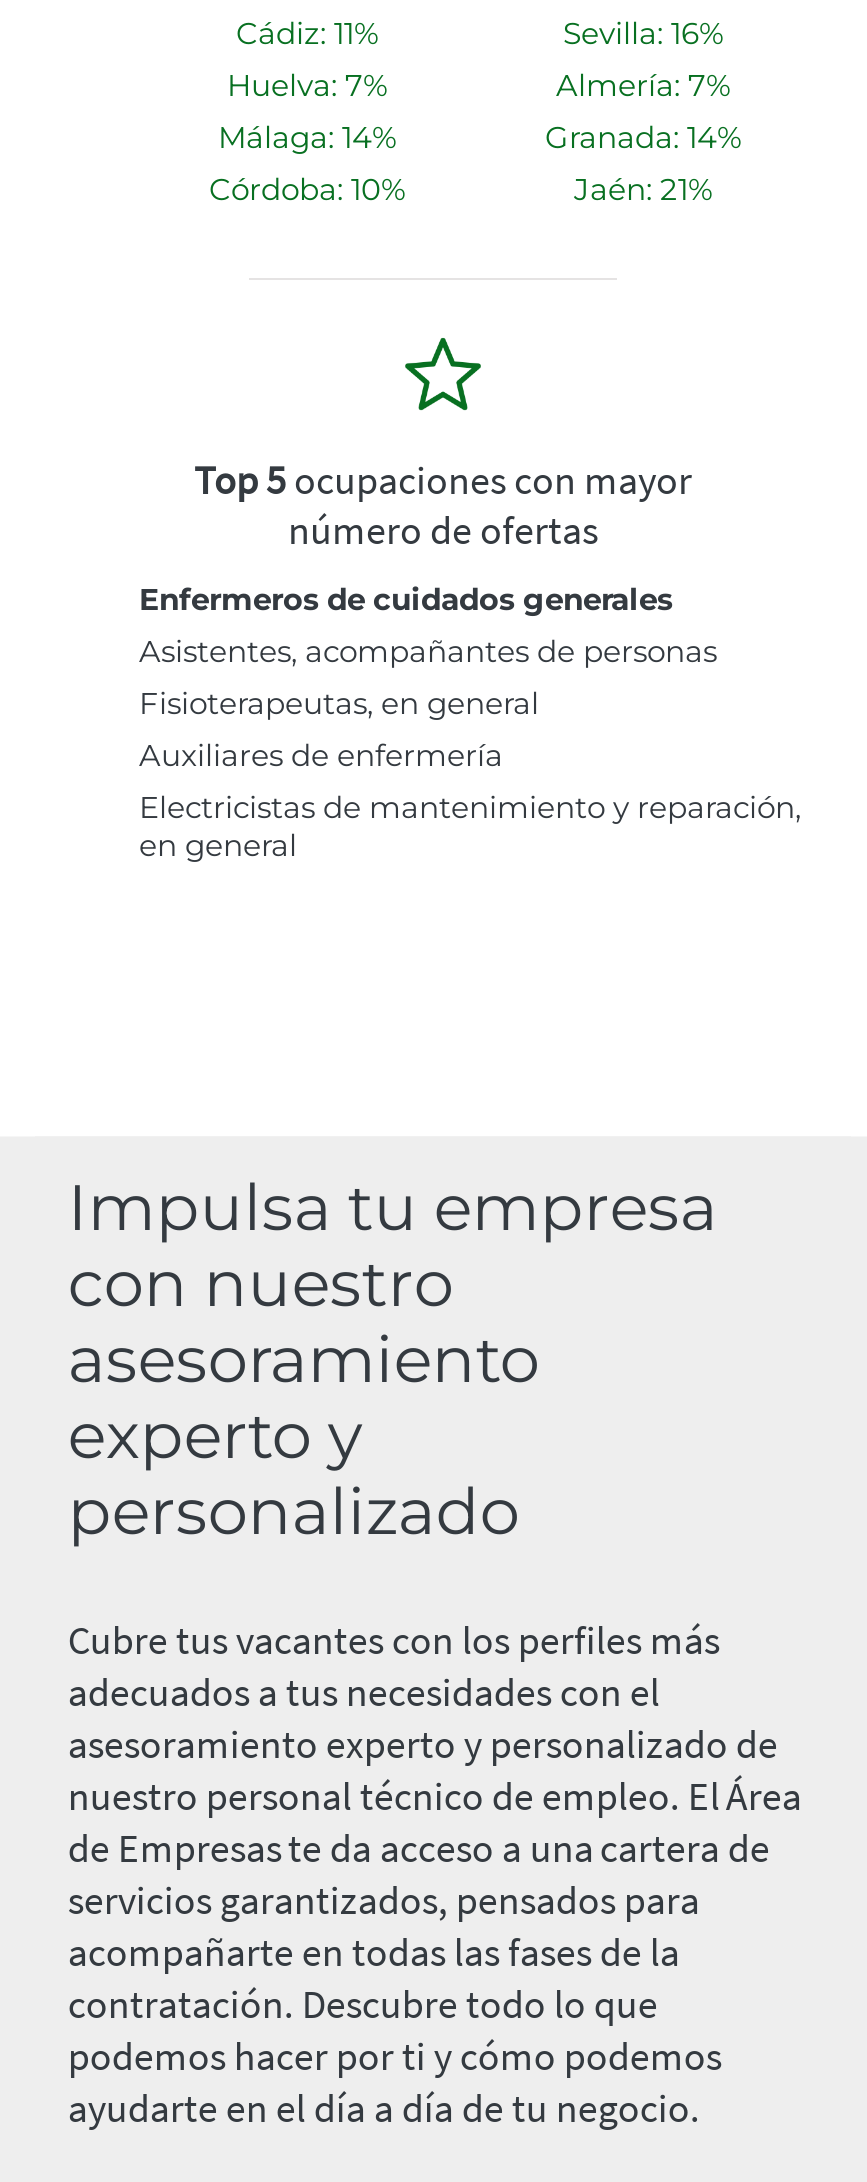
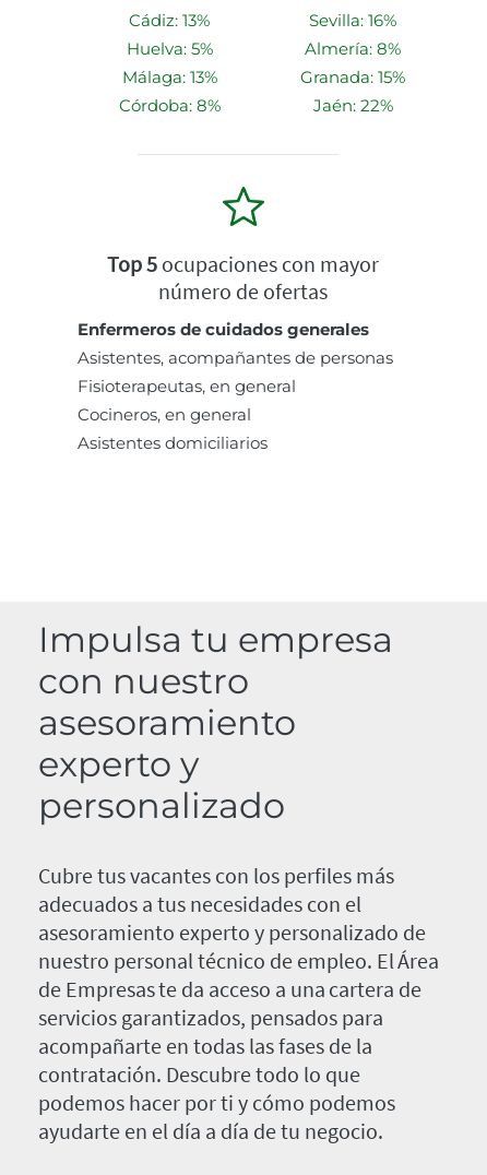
[236,14,378,52] Cádiz: 11% -> [129,10,210,31] Cádiz: 13%
[227,66,387,104] Huelva: 7% -> [126,38,212,59] Huelva: 5%
[556,66,730,104] Almería: 7% -> [305,38,401,59] Almería: 8%
[218,118,396,156] Málaga: 14% -> [122,67,217,88] Málaga: 13%
[545,118,741,156] Granada: 14% -> [300,67,405,88] Granada: 15%
[209,170,405,208] Córdoba: 10% -> [118,95,220,116] Córdoba: 8%
[574,170,712,208] Jaén: 21% -> [313,95,393,116] Jaén: 22%
[139,736,801,864] Auxiliares de enfermería | Electricistas de mantenimiento y reparación, | en general -> [78,404,268,453] Cocineros, en general | Asistentes domiciliarios

